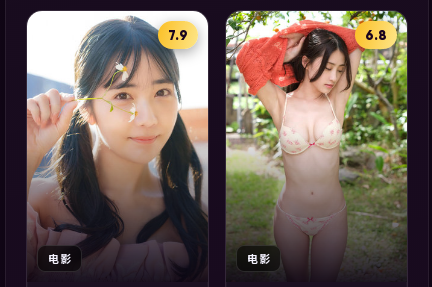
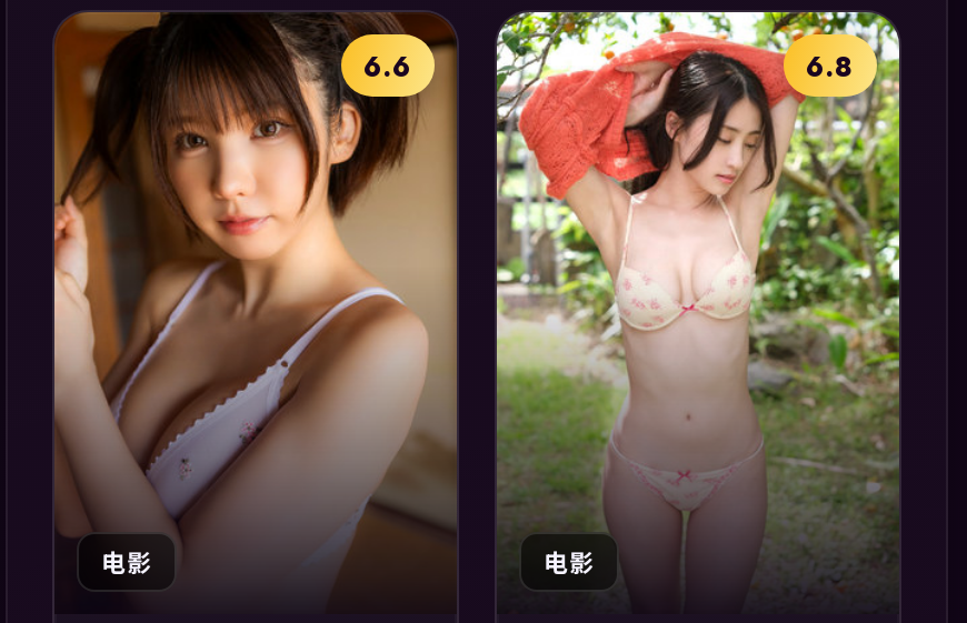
[26,10,209,261] [image] | 7.9 -> [52,12,457,565] [image] | 6.6

